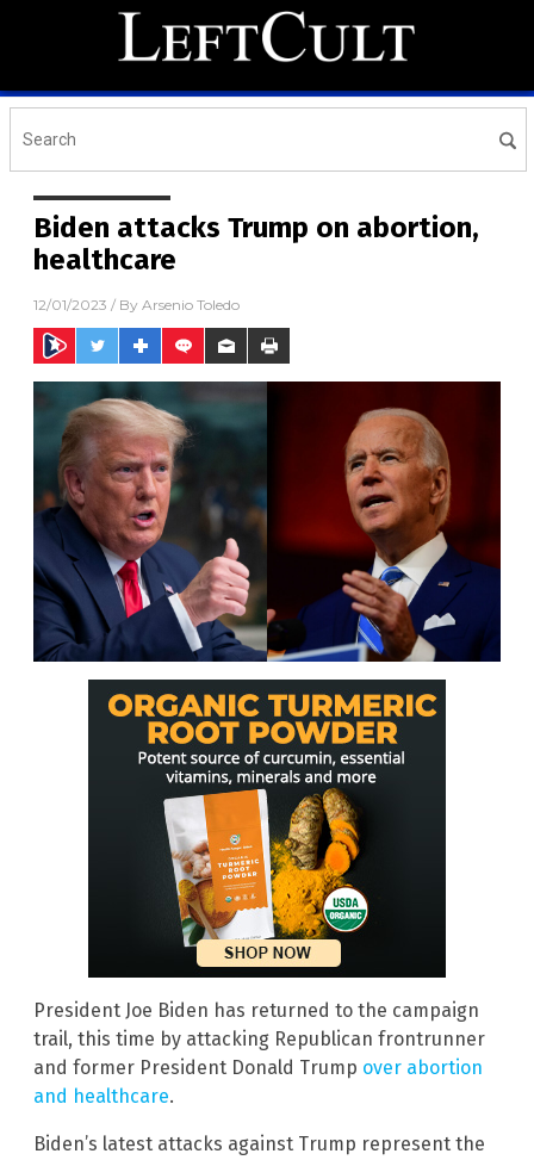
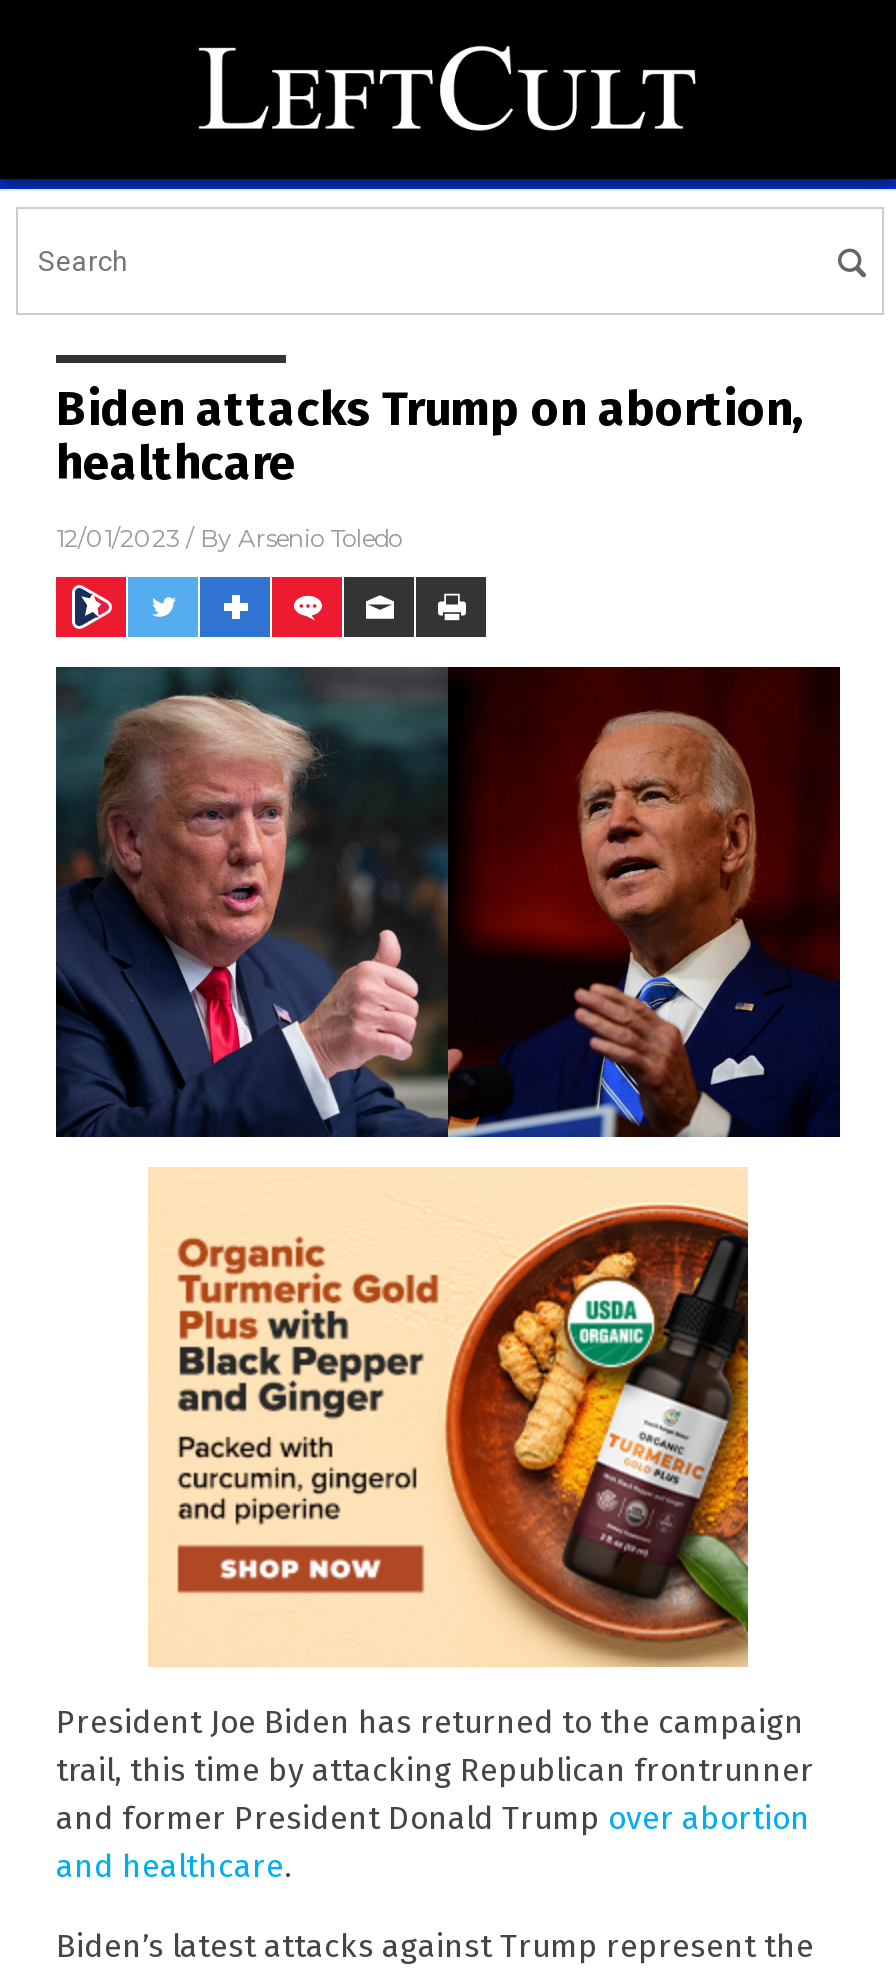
[87,678,447,979] [image] -> [148,1167,750,1667] [image]

